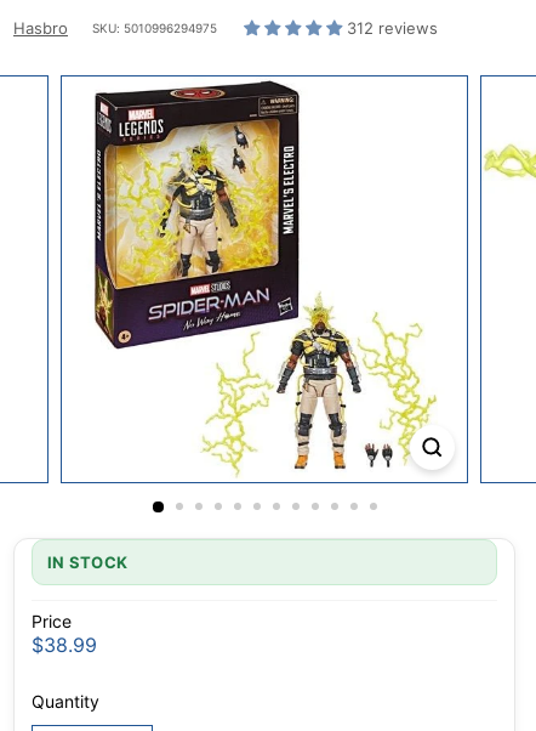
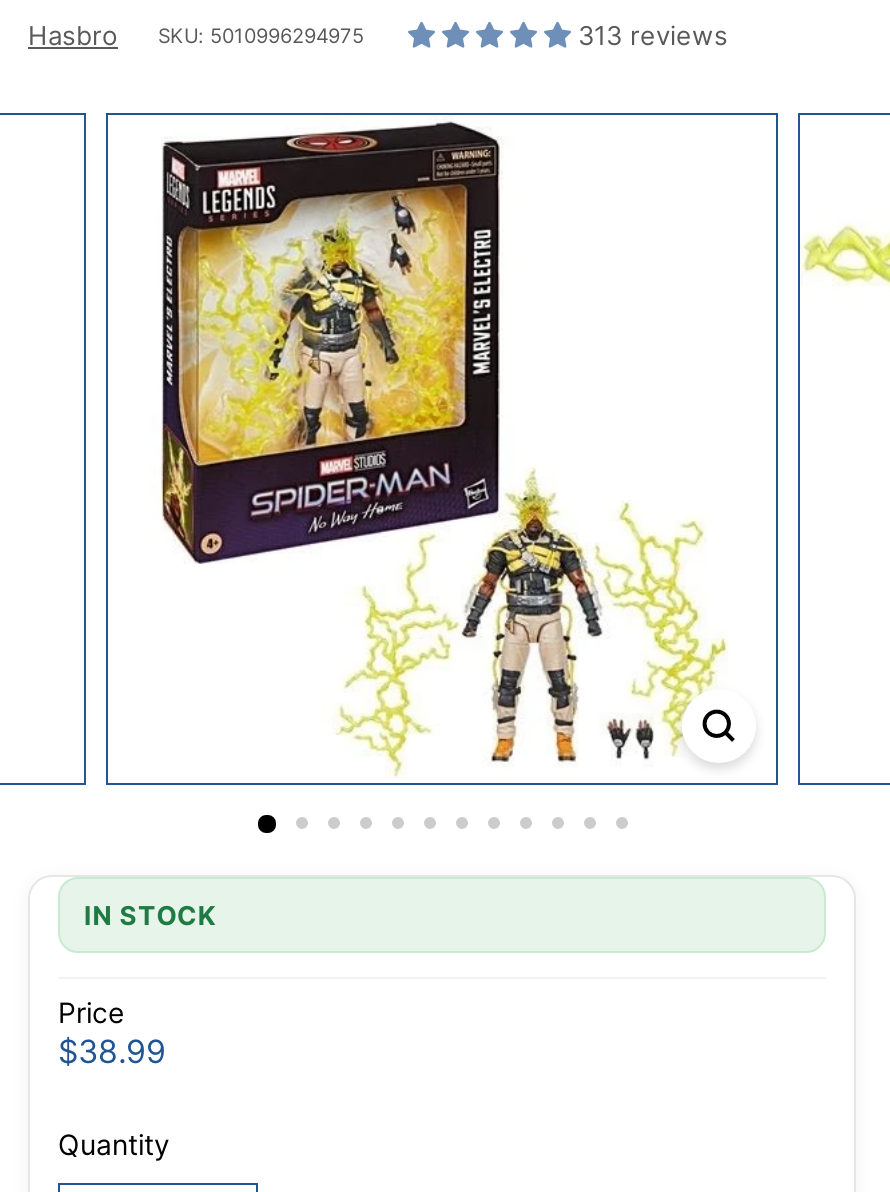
[347,18,438,38] 312 reviews -> [578,19,728,51] 313 reviews

